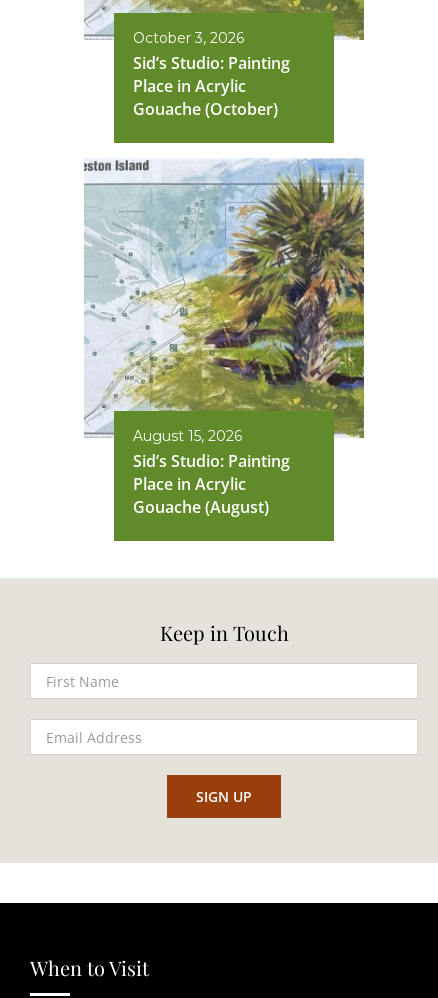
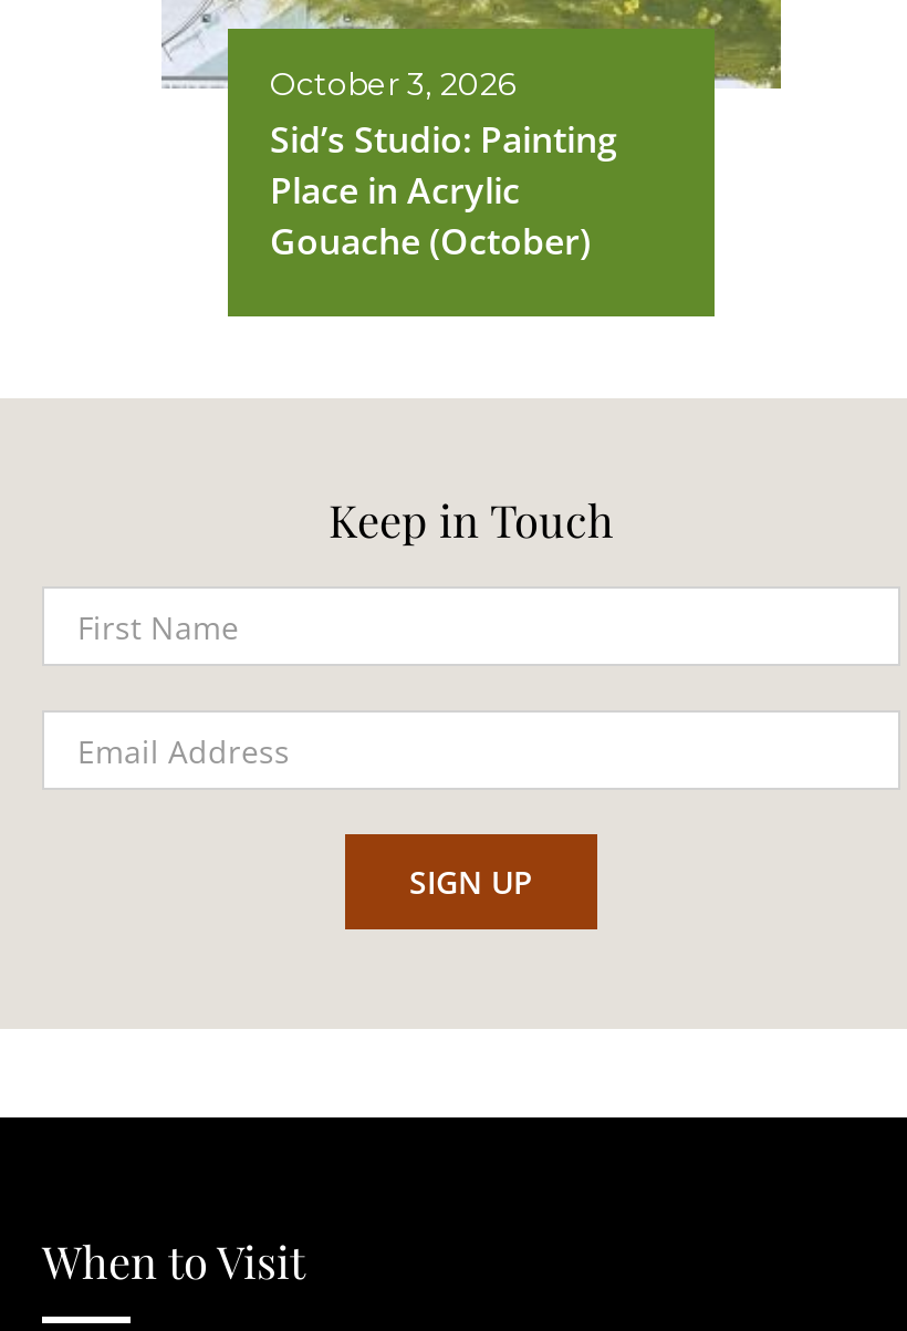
[84,158,365,518] [image] | August 15, 2026 | Sid’s Studio: Painting | Place in Acrylic | Gouache (August) -> none

